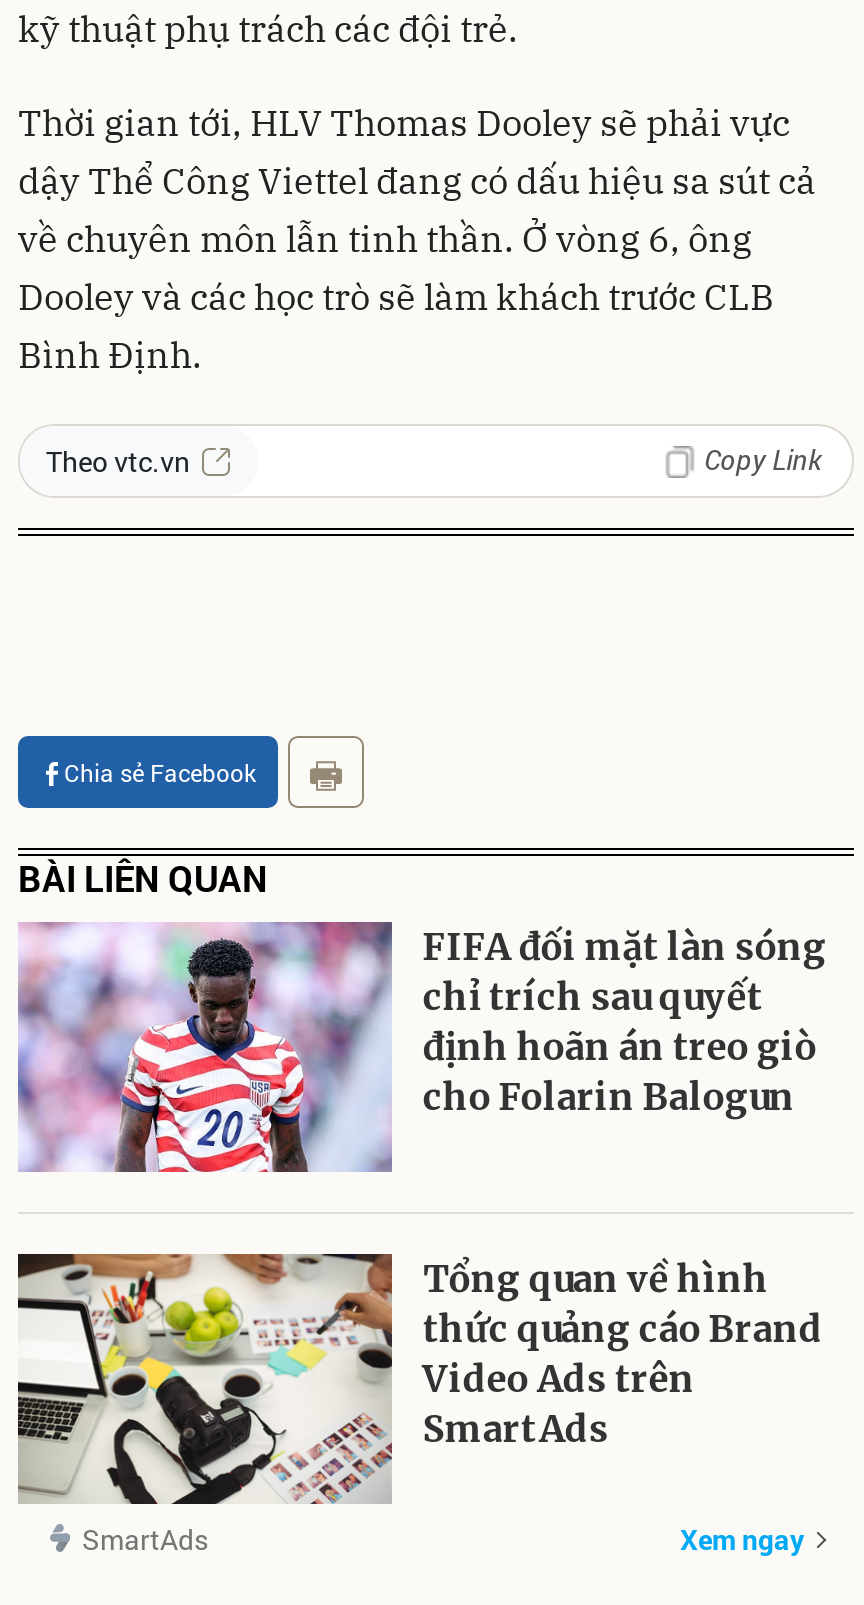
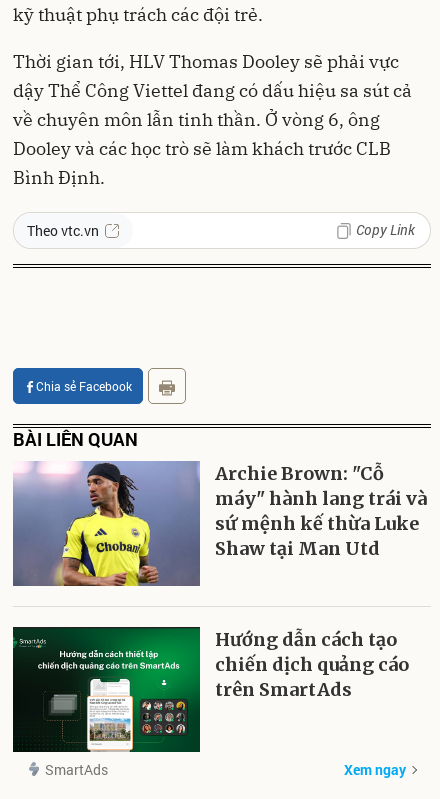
[18,922,827,1174] [image] | FIFA đối mặt làn sóng | chỉ trích sau quyết | định hoãn án treo giò | cho Folarin Balogun -> [12,461,427,587] [image] | Archie Brown: "Cỗ | máy" hành lang trái và | sứ mệnh kế thừa Luke | Shaw tại Man Utd
[16,1252,823,1506] [image] | Tổng quan về hình | thức quảng cáo Brand | Video Ads trên | SmartAds -> [12,626,409,753] [image] | Hướng dẫn cách tạo | chiến dịch quảng cáo | trên SmartAds

